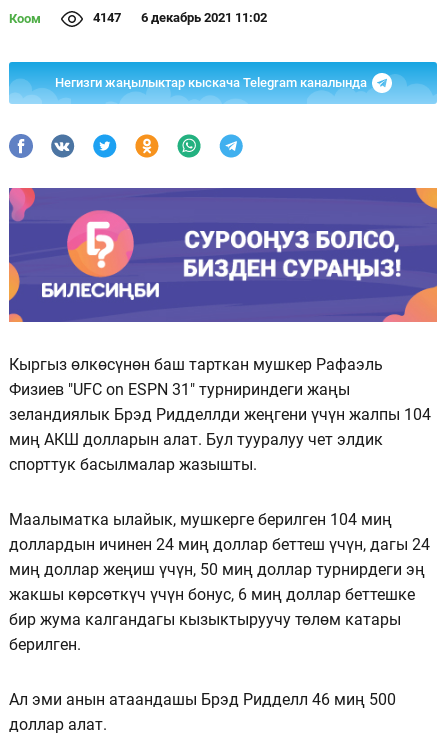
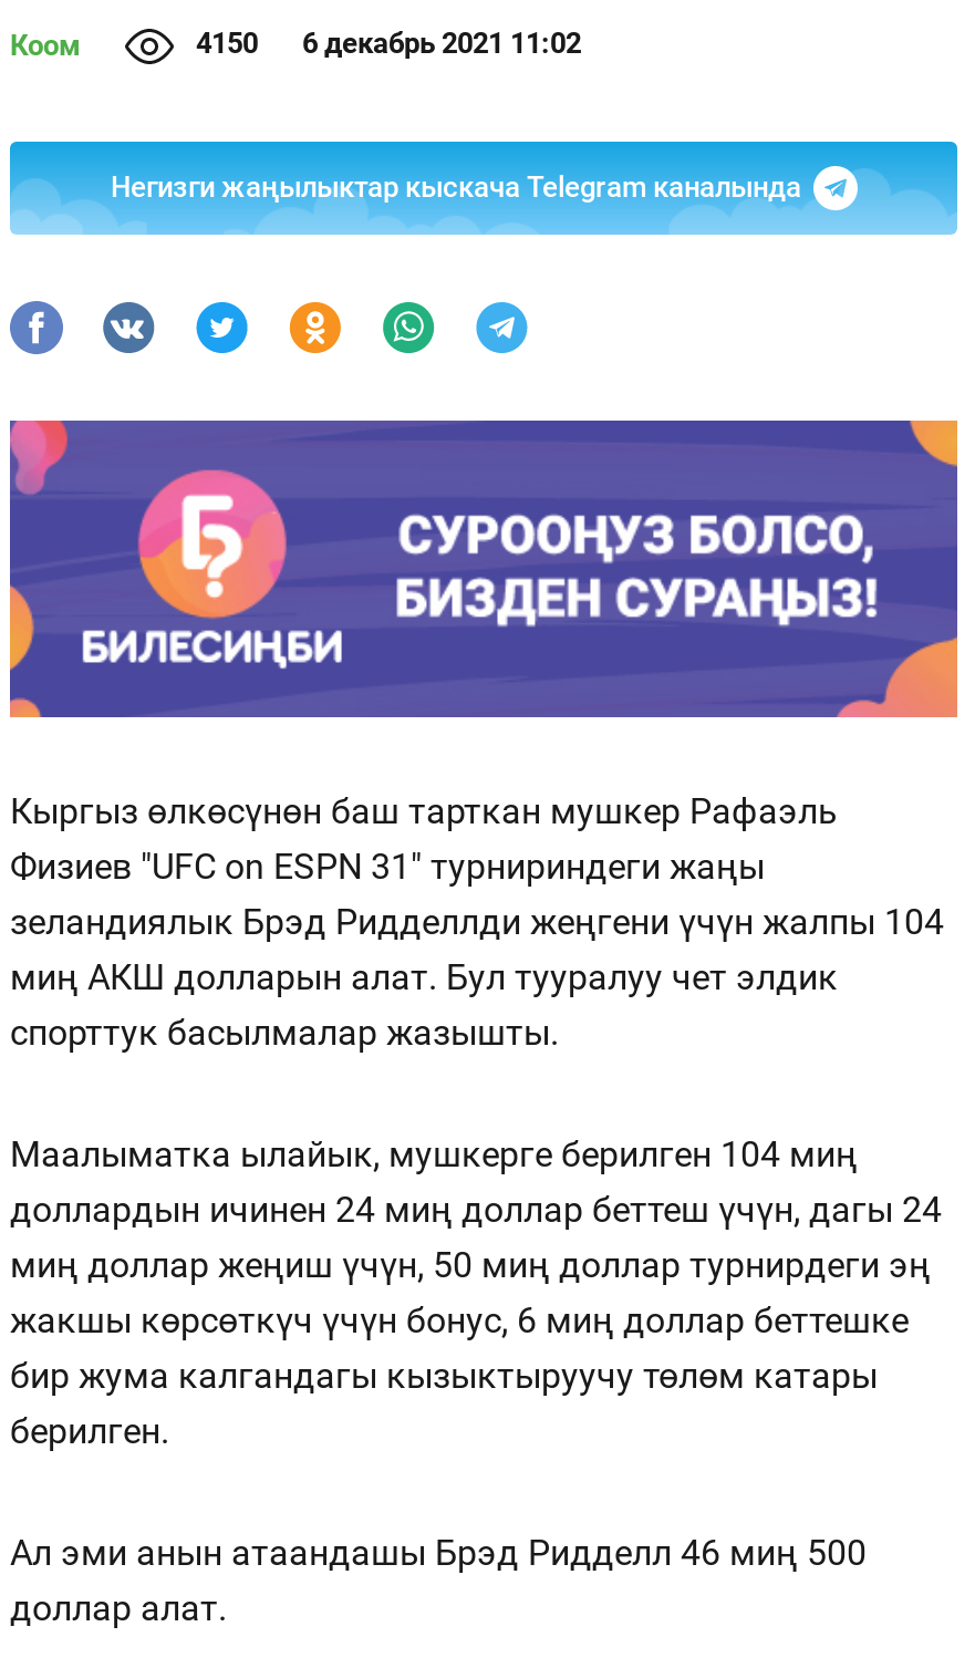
[93,10,267,25] 4147 6 декабрь 2021 11:02 -> [196,27,581,60] 4150 6 декабрь 2021 11:02

